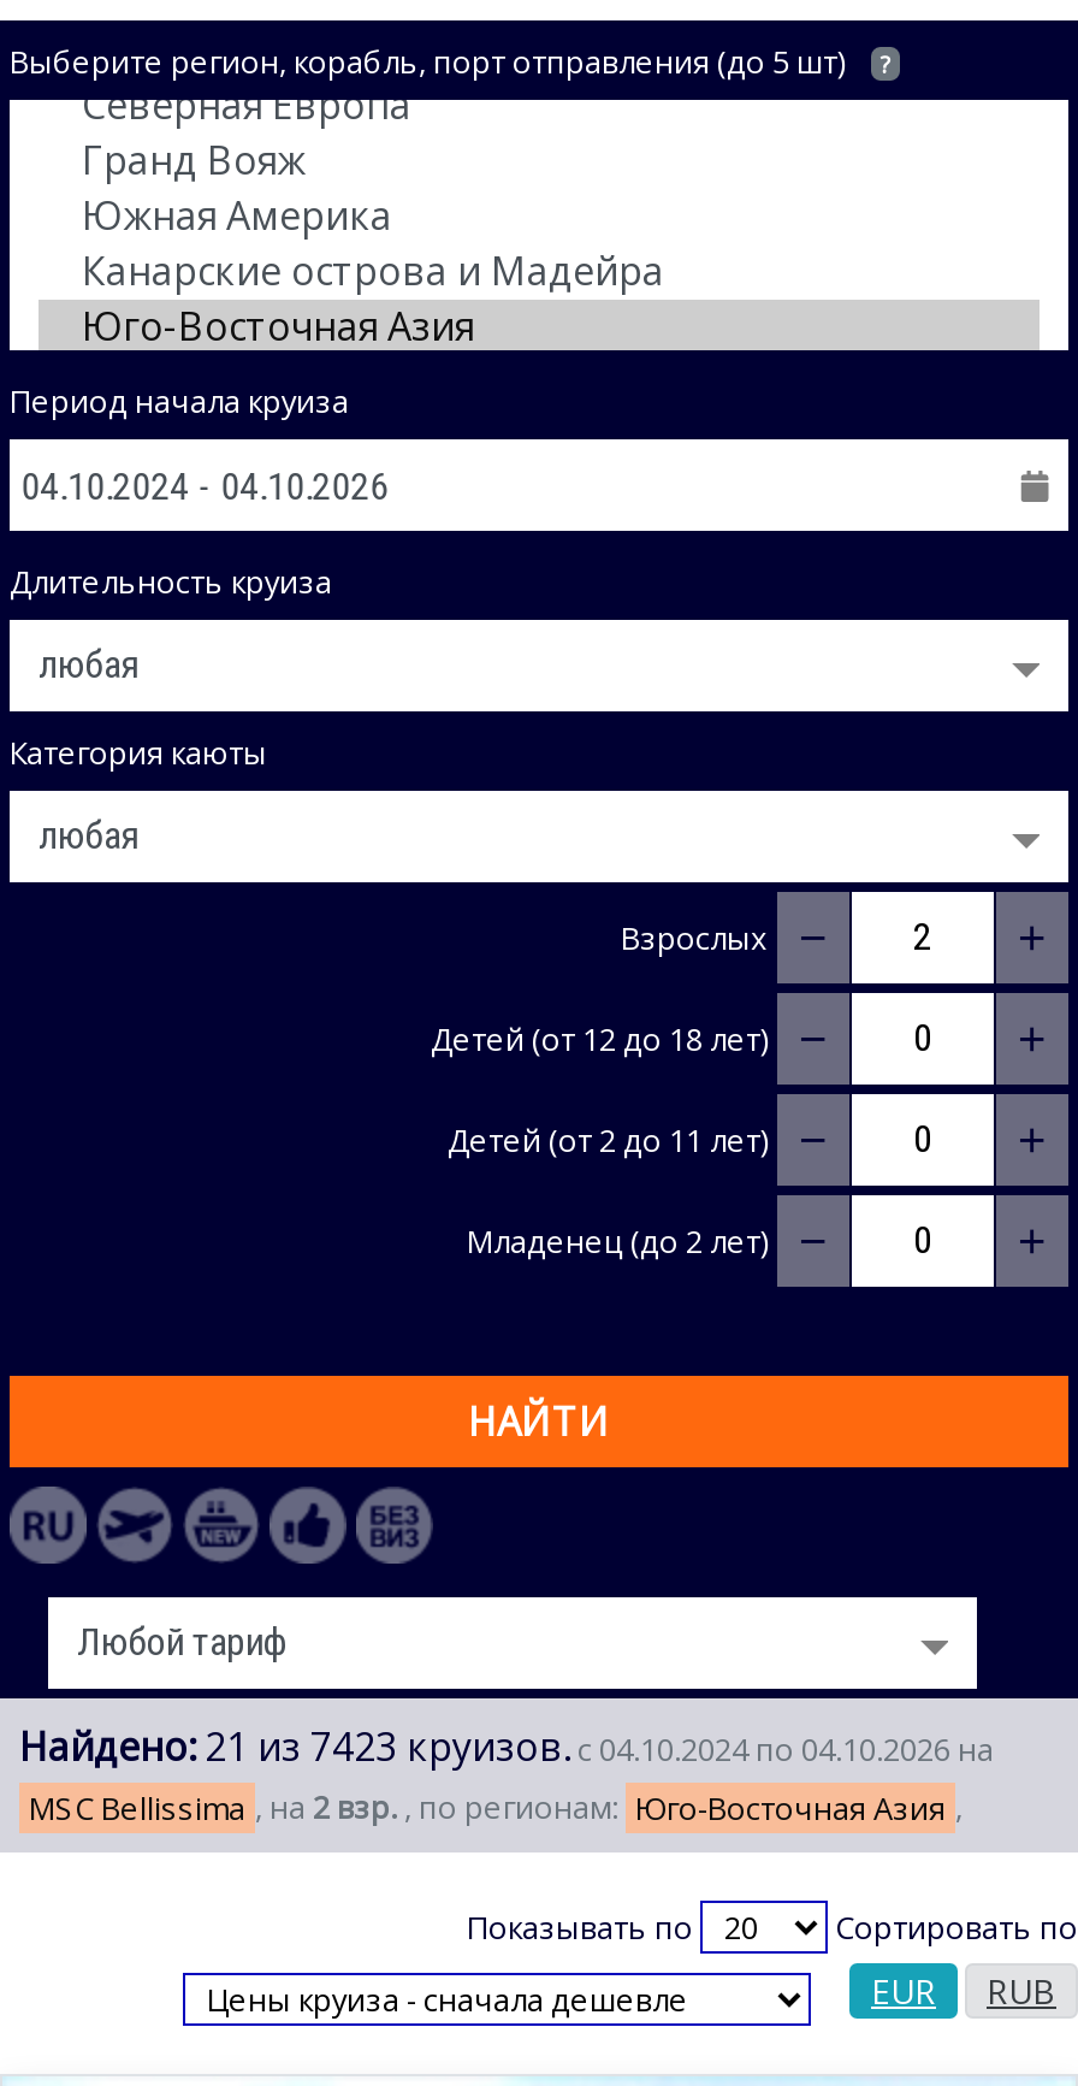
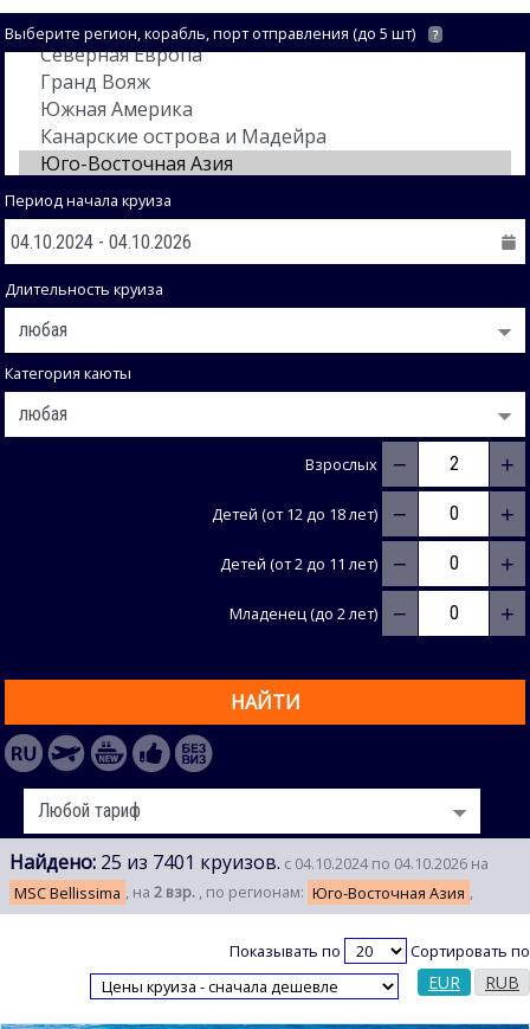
[19,1720,994,1773] Найдено: 21 из 7423 круизов.с 04.10.2024 по 04.10.2026 на -> [9,849,489,875] Найдено: 25 из 7401 круизов.с 04.10.2024 по 04.10.2026 на

